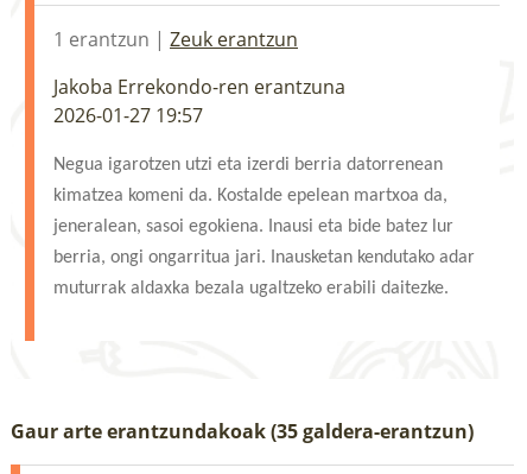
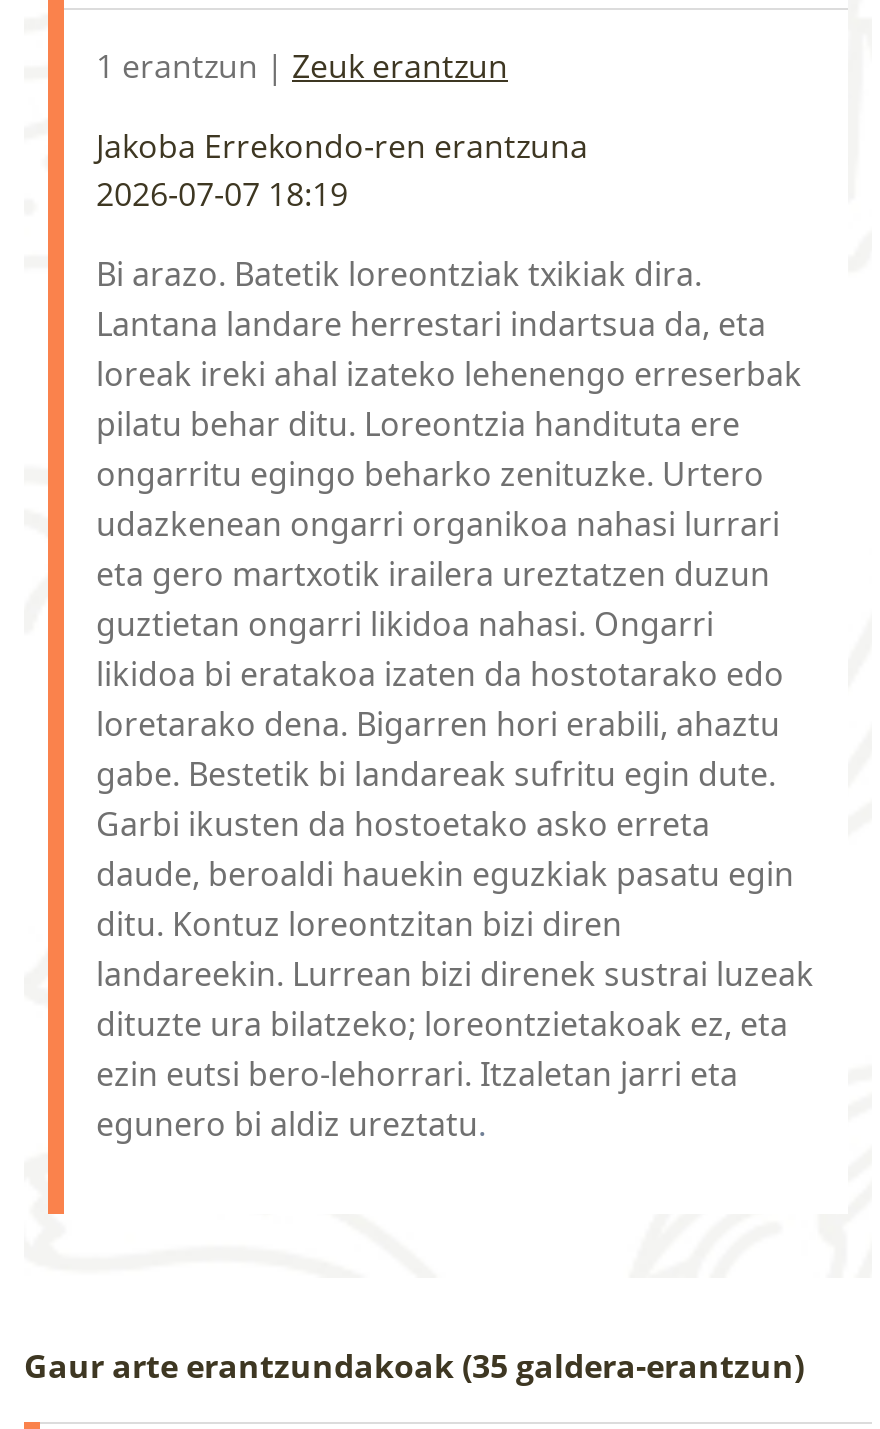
[53,102,475,298] 2026-01-27 19:57 | Negua igarotzen utzi eta izerdi berria datorrenean | kimatzea komeni da. Kostalde epelean martxoa da, | jeneralean, sasoi egokiena. Inausi eta bide batez lur | berria, ongi ongarritua jari. Inausketan kendutako adar | muturrak aldaxka bezala ugaltzeko erabili daitezke. -> [96,172,814,1146] 2026-07-07 18:19 | Bi arazo. Batetik loreontziak txikiak dira. | Lantana landare herrestari indartsua da, eta | loreak ireki ahal izateko lehenengo erreserbak | pilatu behar ditu. Loreontzia handituta ere | ongarritu egingo beharko zenituzke. Urtero | udazkenean ongarri organikoa nahasi lurrari | eta gero martxotik irailera ureztatzen duzun | guztietan ongarri likidoa nahasi. Ongarri | likidoa bi eratakoa izaten da hostotarako edo | loretarako dena. Bigarren hori erabili, ahaztu | gabe. Bestetik bi landareak sufritu egin dute. | Garbi ikusten da hostoetako asko erreta | daude, beroaldi hauekin eguzkiak pasatu egin | ditu. Kontuz loreontzitan bizi diren | landareekin. Lurrean bizi direnek sustrai luzeak | dituzte ura bilatzeko; loreontzietakoak ez, eta | ezin eutsi bero-lehorrari. Itzaletan jarri eta | egunero bi aldiz ureztatu.

